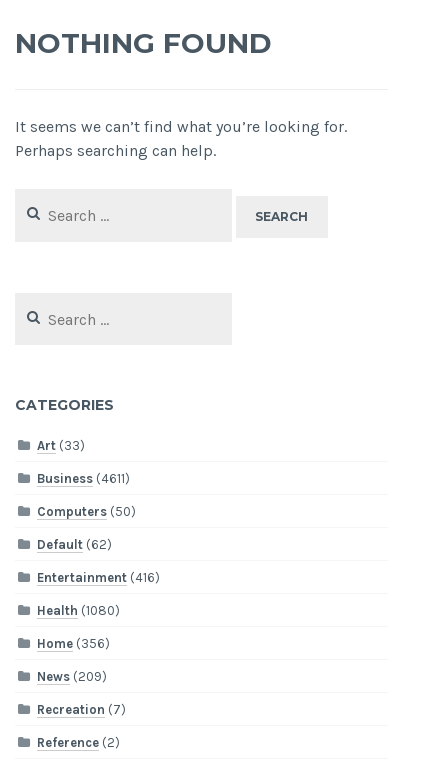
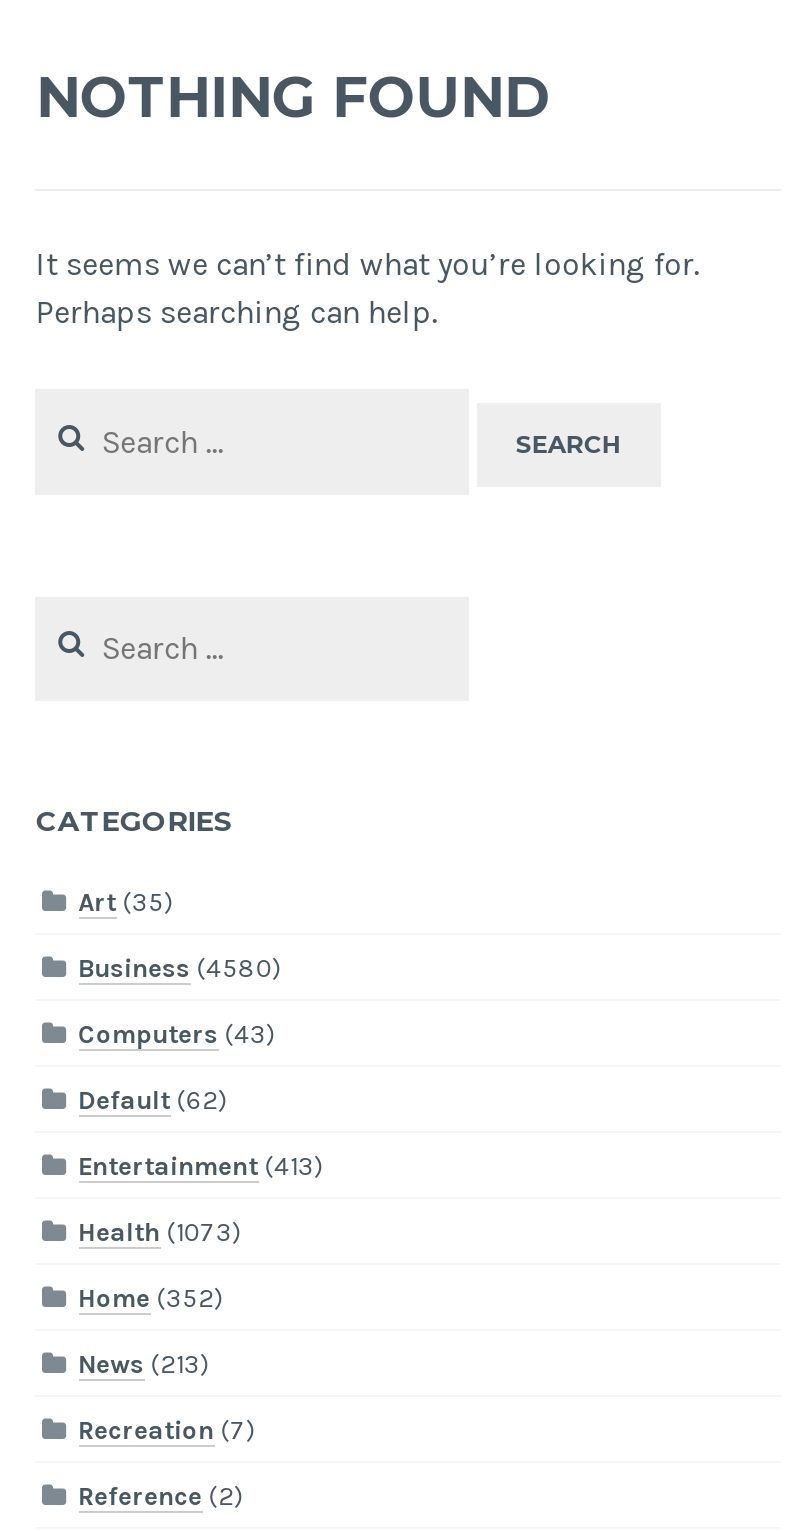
[37,438,85,453] Art (33) -> [78,887,174,917] Art (35)
[37,471,130,486] Business (4611) -> [78,953,282,983] Business (4580)
[37,504,136,519] Computers (50) -> [78,1019,276,1049] Computers (43)
[37,570,160,585] Entertainment (416) -> [78,1151,324,1181] Entertainment (413)
[37,603,120,618] Health (1080) -> [78,1217,242,1247] Health (1073)
[37,636,110,651] Home (356) -> [78,1283,224,1313] Home (352)
[37,669,107,684] News (209) -> [78,1349,210,1379] News (213)

